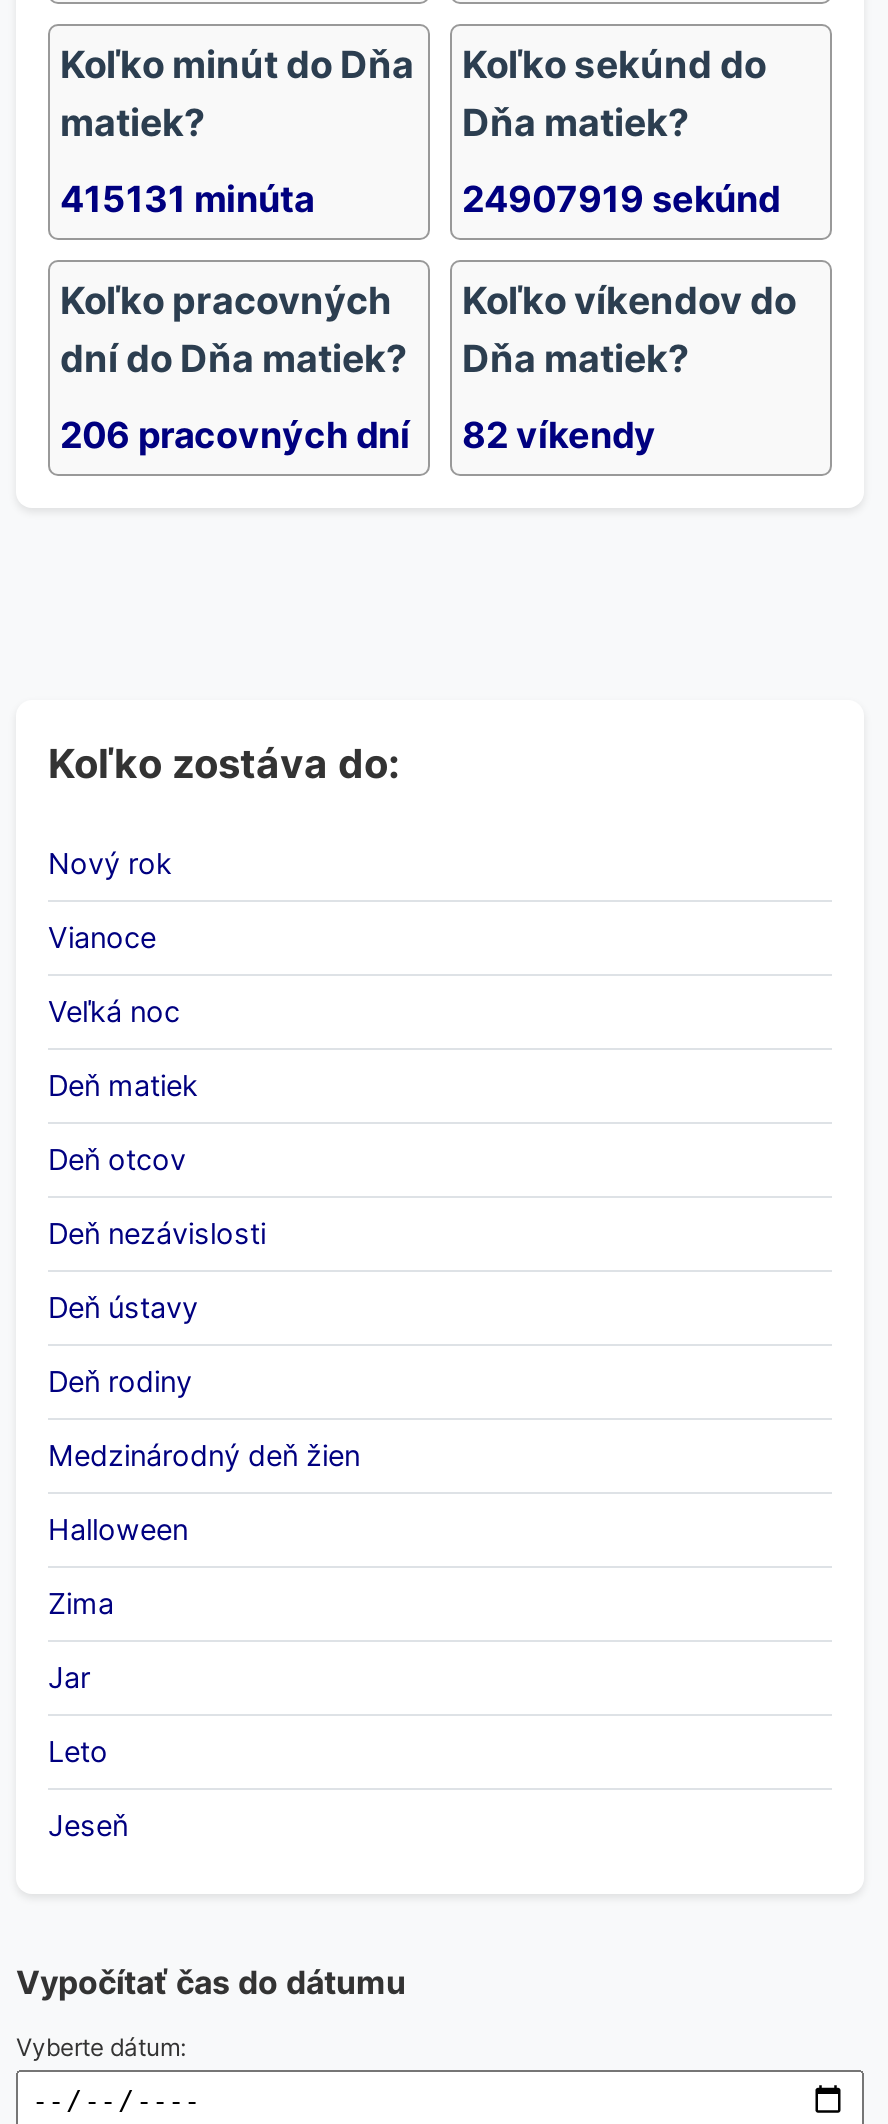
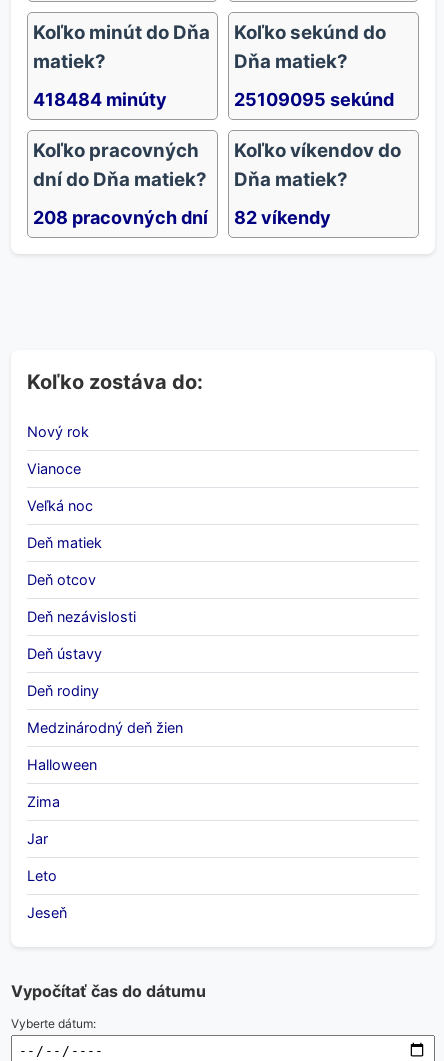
[60,178,314,220] 415131 minúta -> [33,89,167,110] 418484 minúty
[462,178,780,220] 24907919 sekúnd -> [234,89,394,110] 25109095 sekúnd
[60,414,410,456] 206 pracovných dní -> [33,207,208,228] 208 pracovných dní

